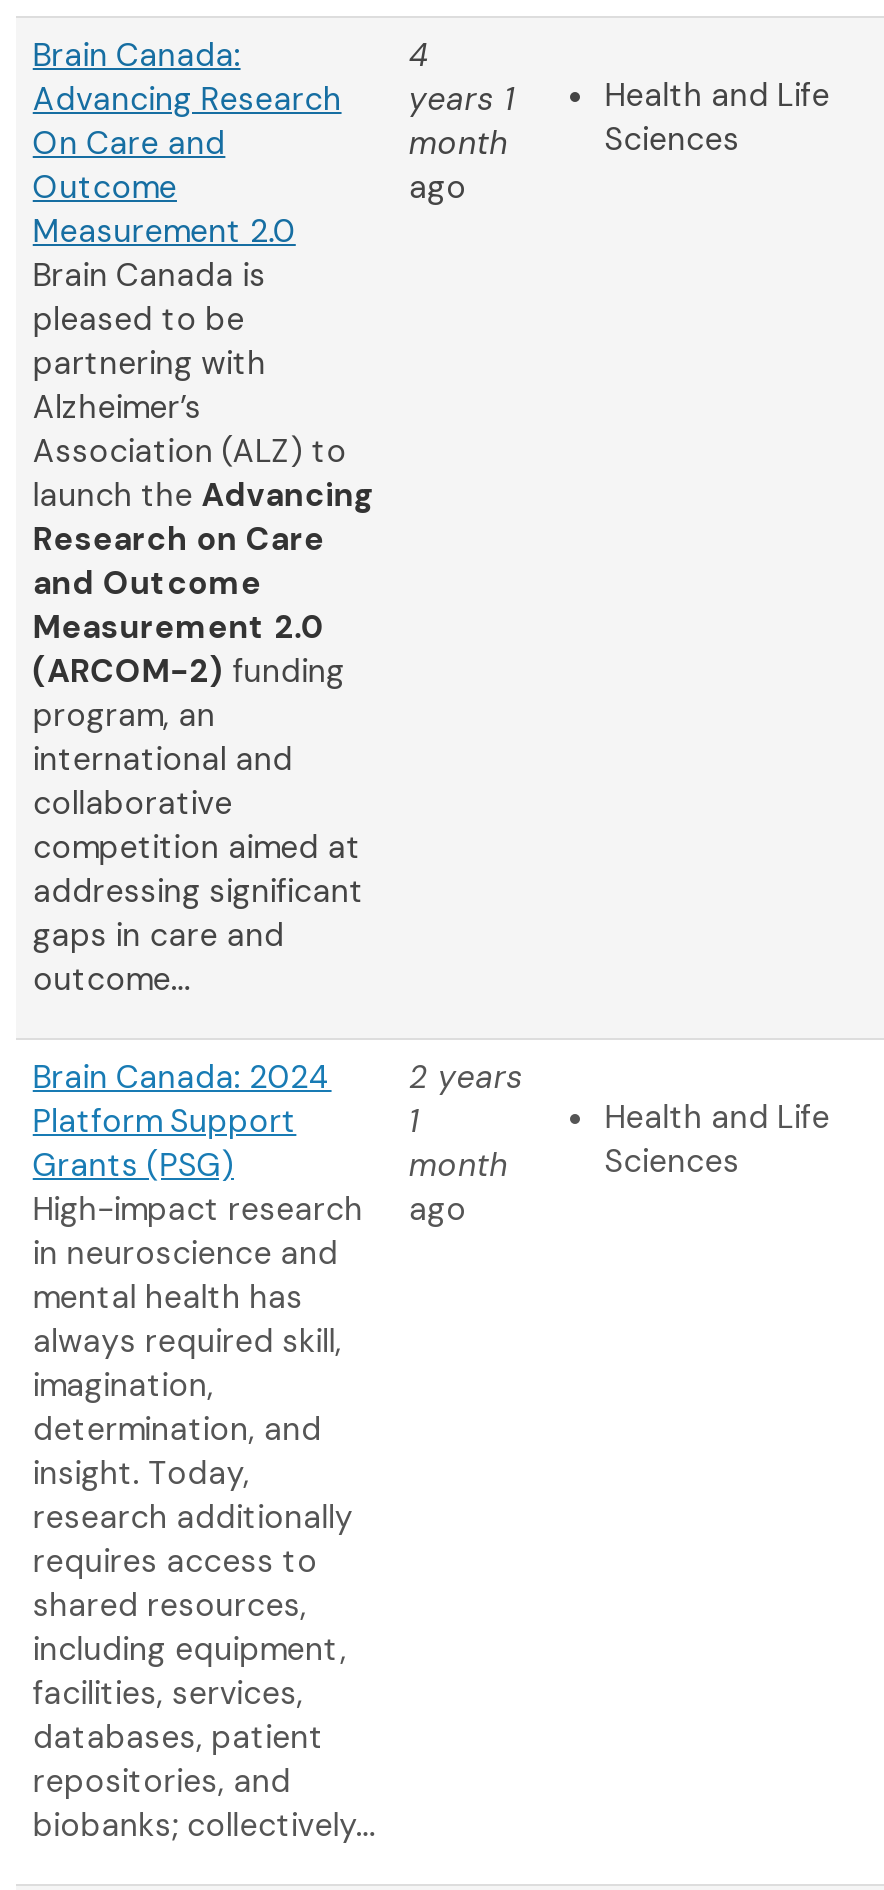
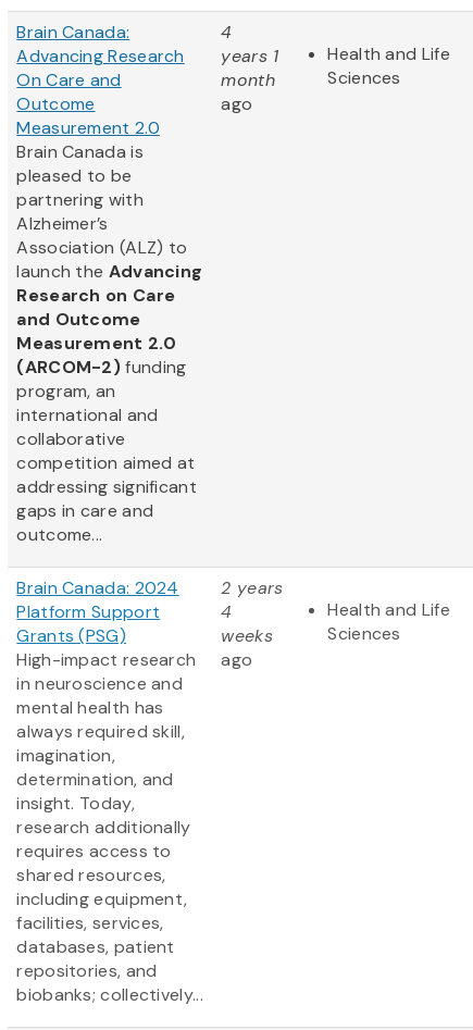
[409,1100,508,1186] 1 | month -> [221,601,273,647] 4 | weeks

